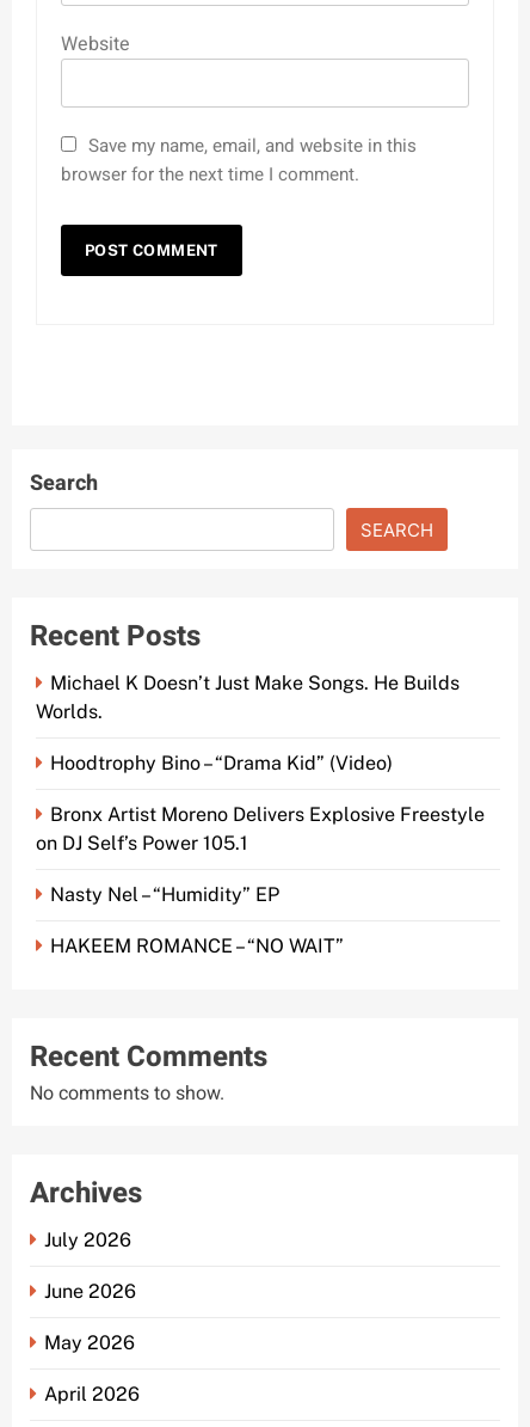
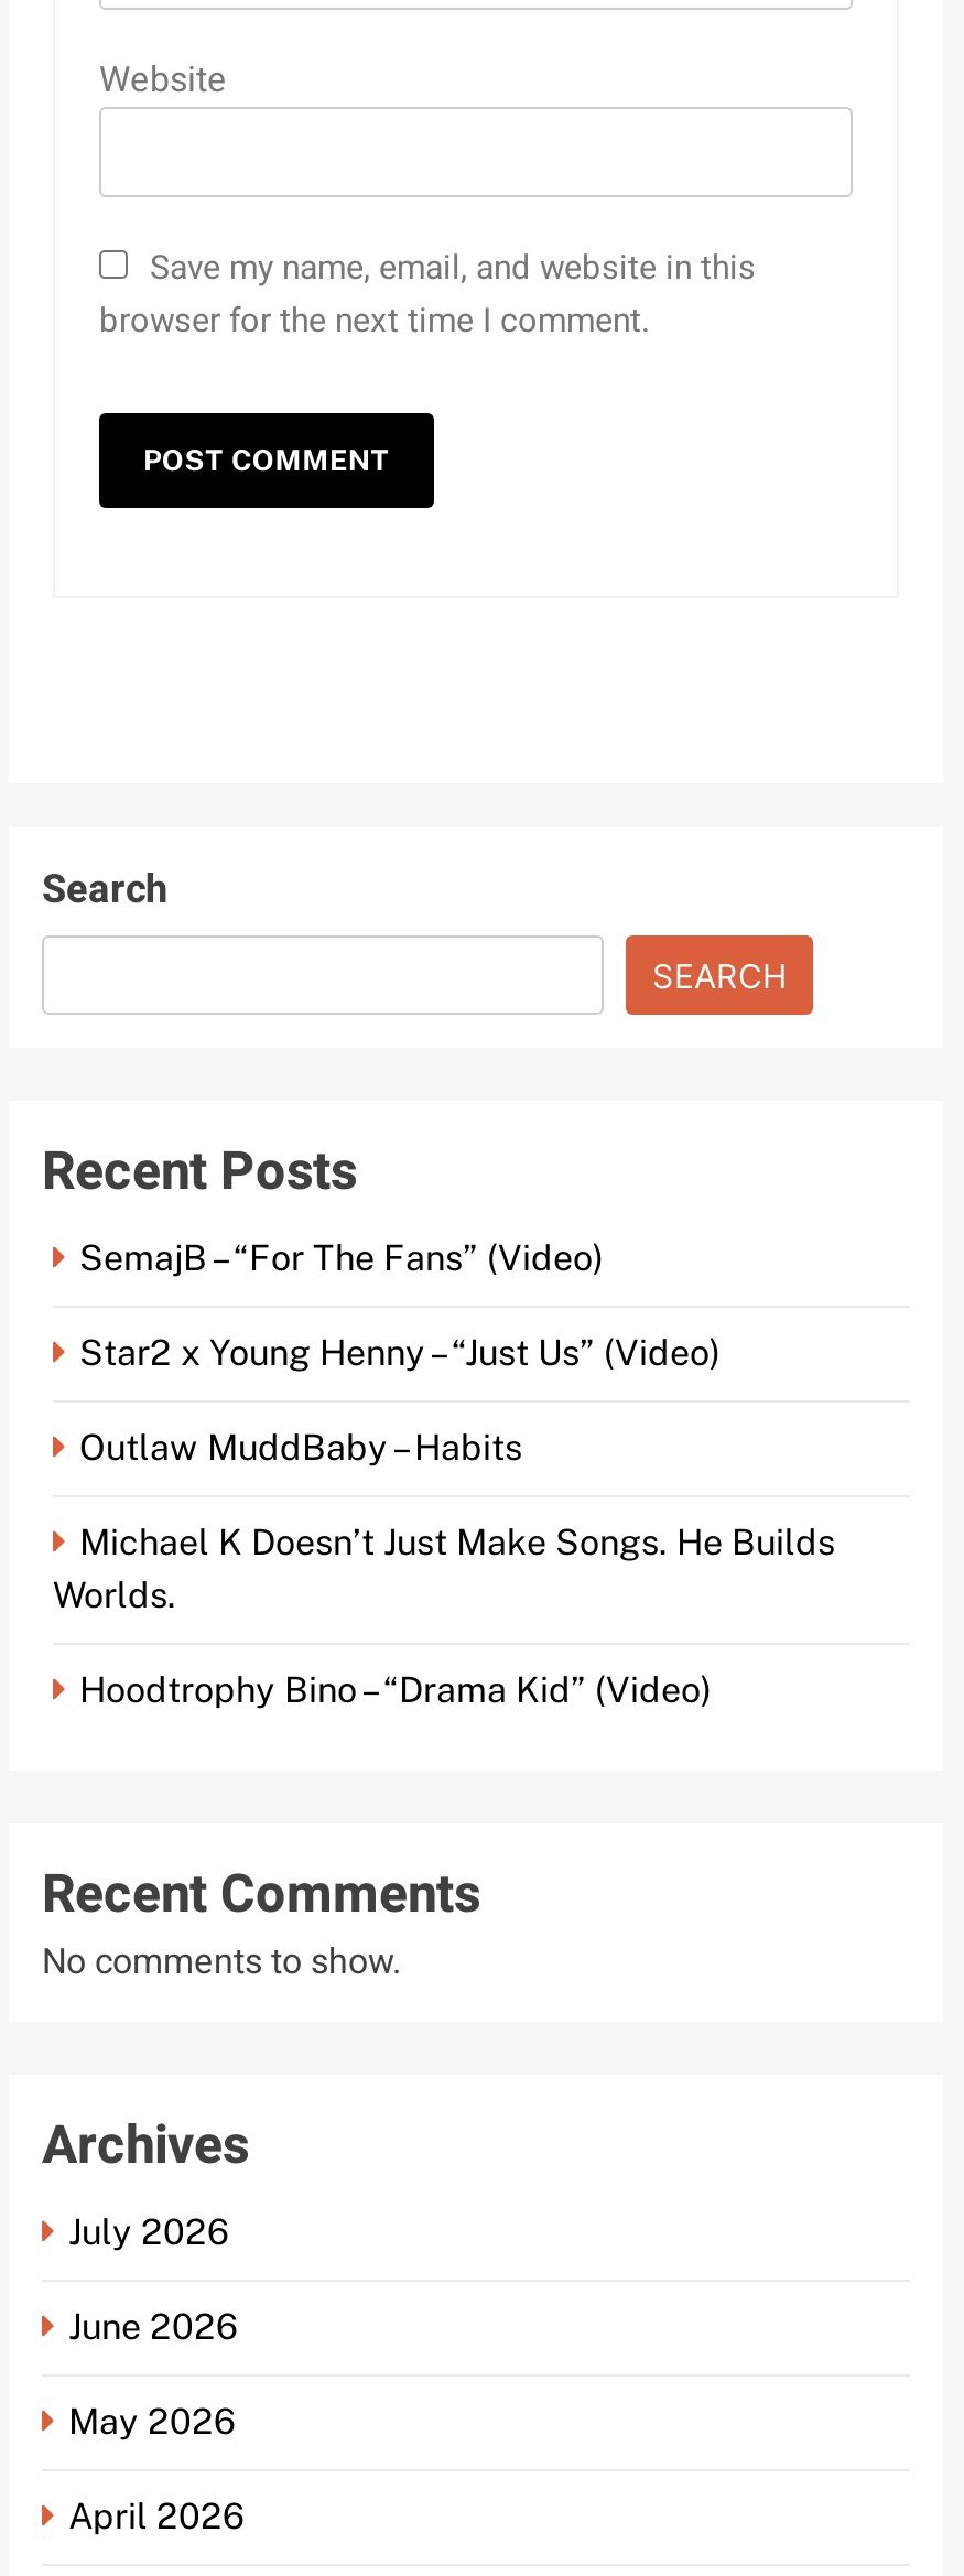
none -> [79,1238,721,1470] SemajB – “For The Fans” (Video) | Star2 x Young Henny – “Just Us” (Video) | Outlaw MuddBaby – Habits
moved [36,672,460,775] -> [53,1523,835,1712]: Michael K Doesn’t Just Make Songs. He Builds | Worlds. | Hoodtrophy Bino – “Drama Kid” (Video)
[36,804,485,958] Bronx Artist Moreno Delivers Explosive Freestyle | on DJ Self’s Power 105.1 | Nasty Nel – “Humidity” EP | HAKEEM ROMANCE – “NO WAIT” -> none

